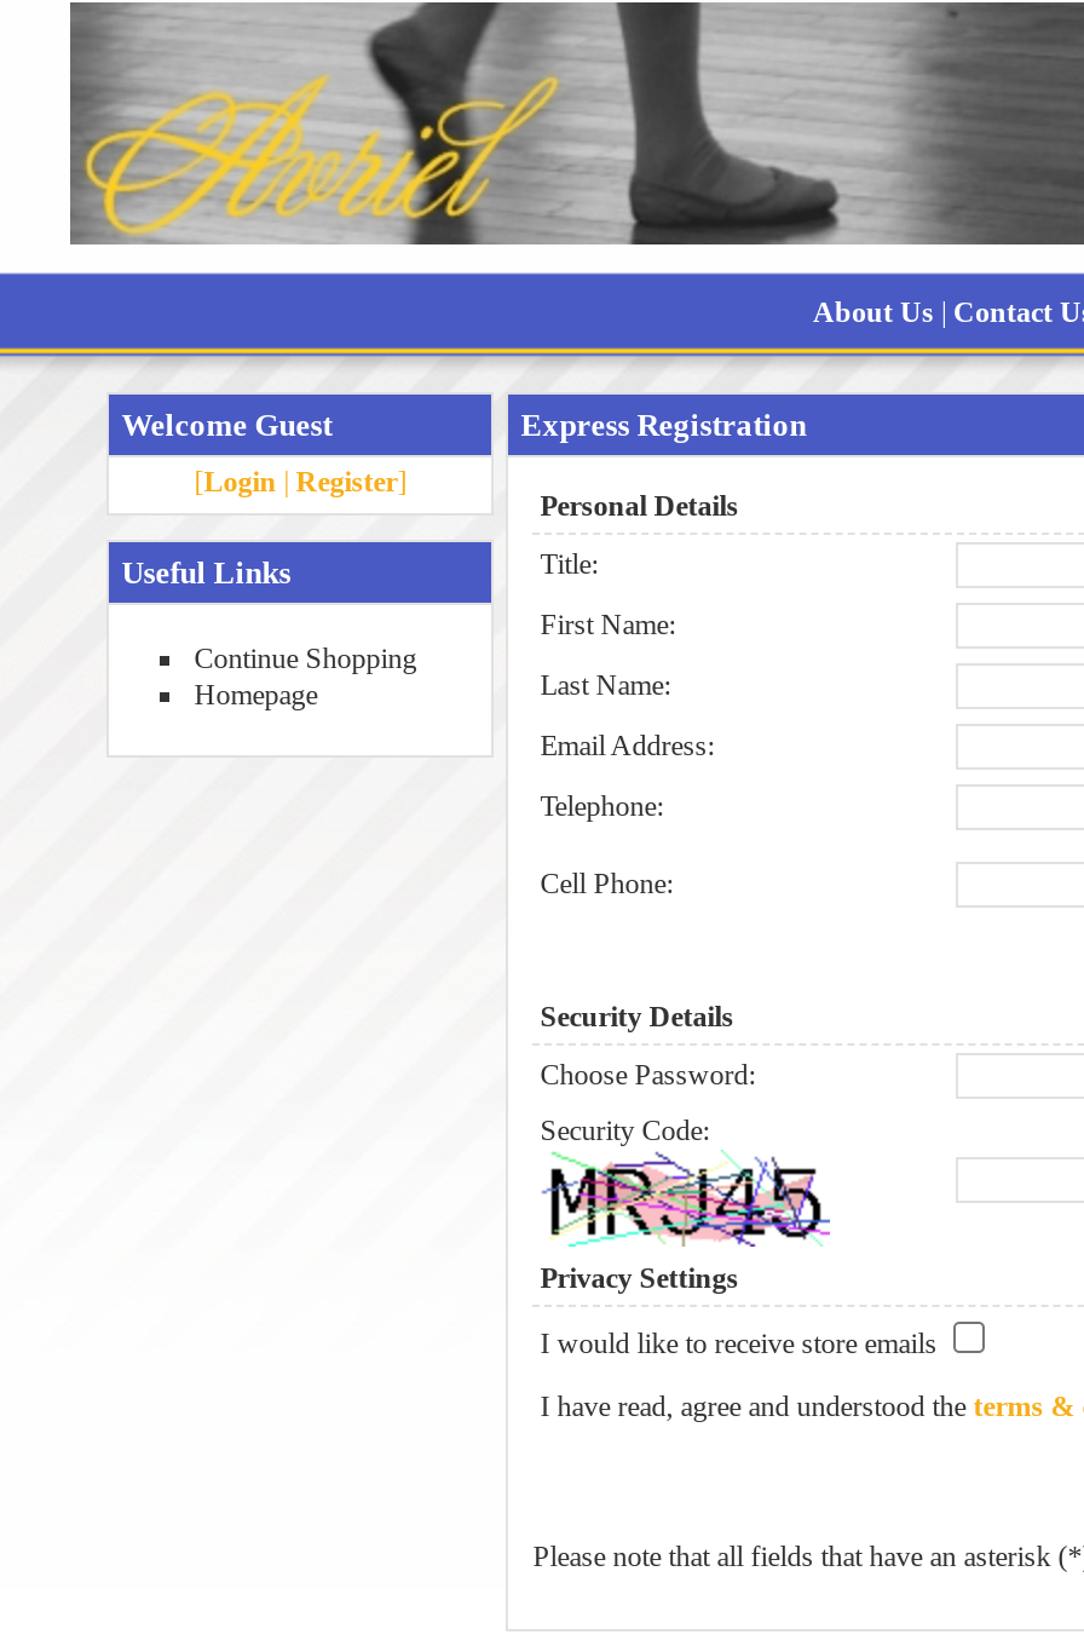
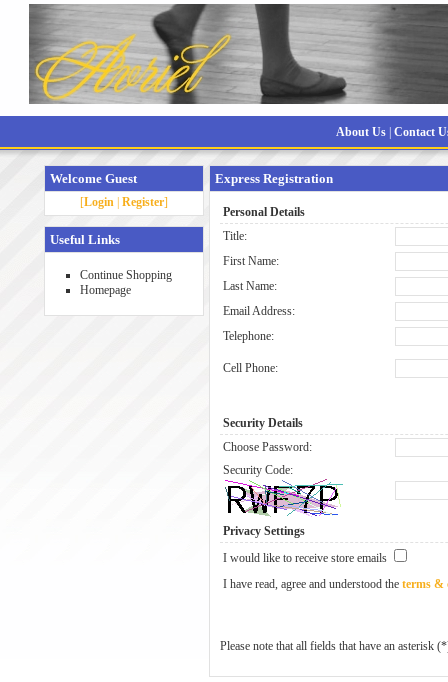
[542,1150,830,1249] [image] -> [224,478,343,518] [image]

